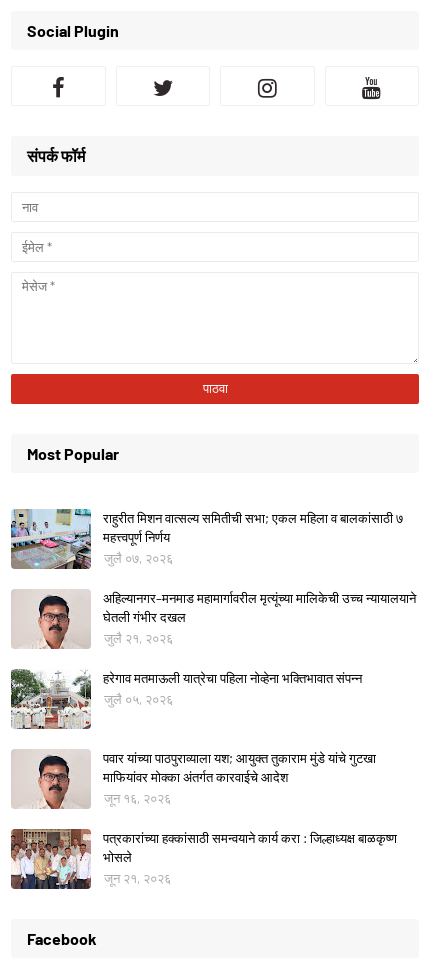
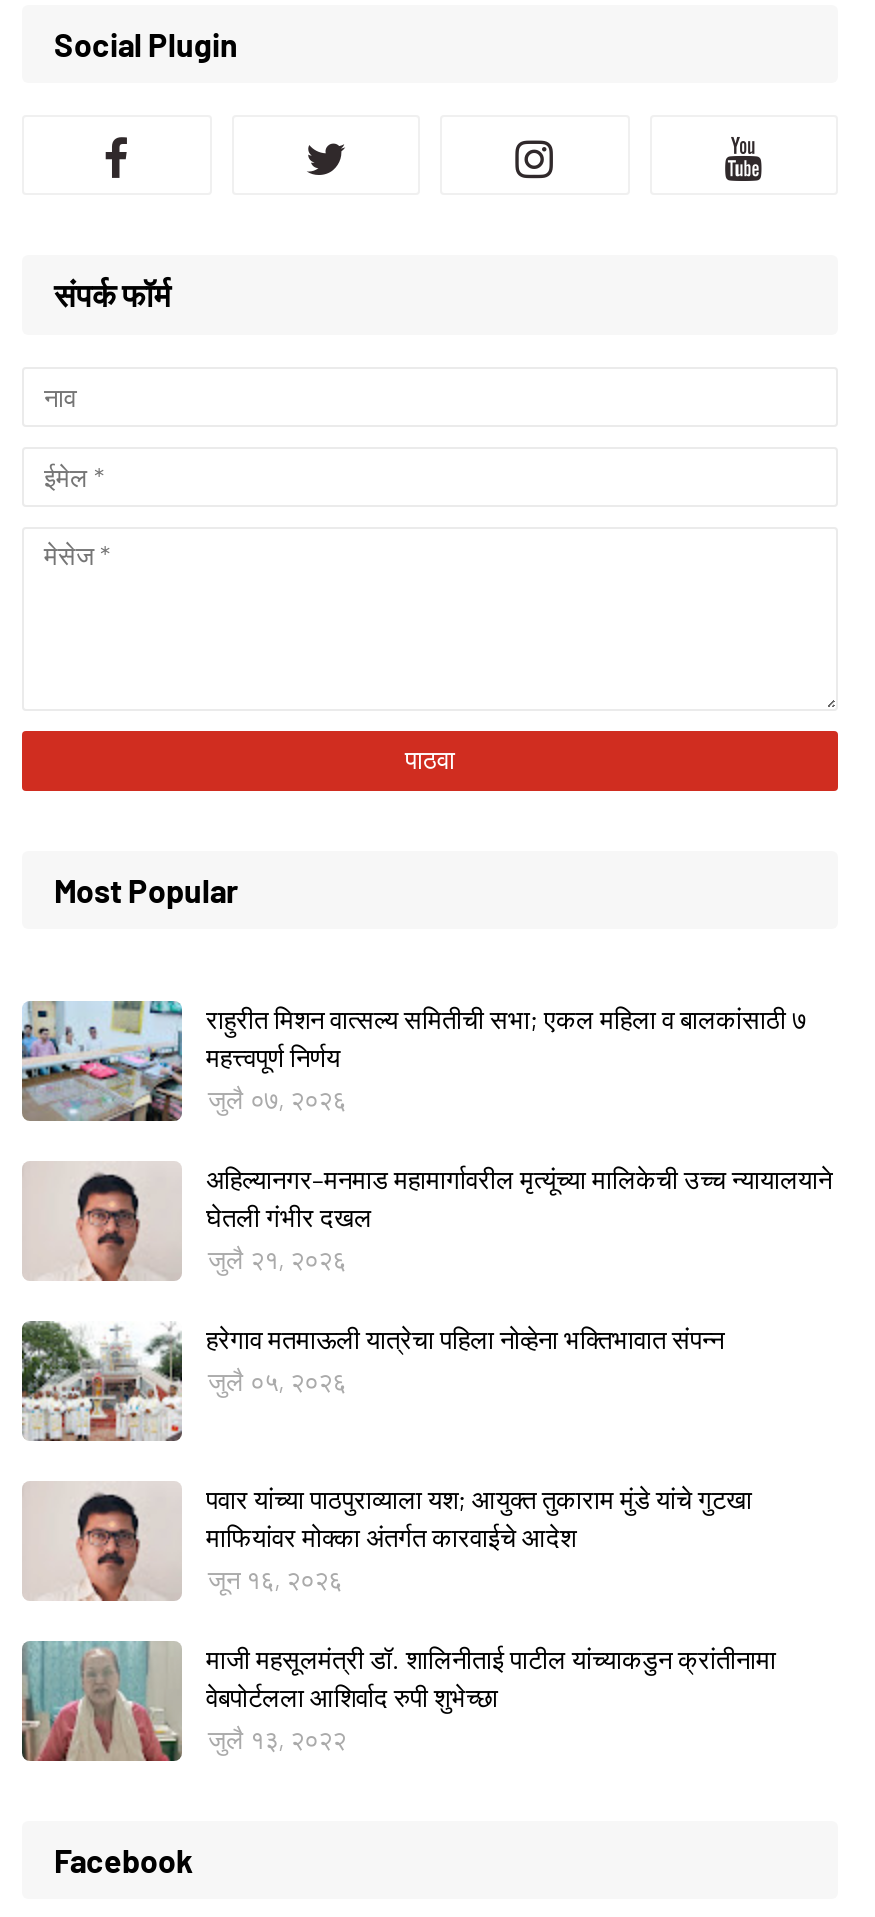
[11,828,397,890] [image] | पत्रकारांच्या हक्कांसाठी समन्वयाने कार्य करा : जिल्हाध्यक्ष बाळकृष्ण | भोसले | जून २१, २०२६ -> [20,1639,776,1763] [image] | माजी महसूलमंत्री डॉ. शालिनीताई पाटील यांच्याकडुन क्रांतीनामा | वेबपोर्टलला आशिर्वाद रुपी शुभेच्छा | जुलै १३, २०२२

